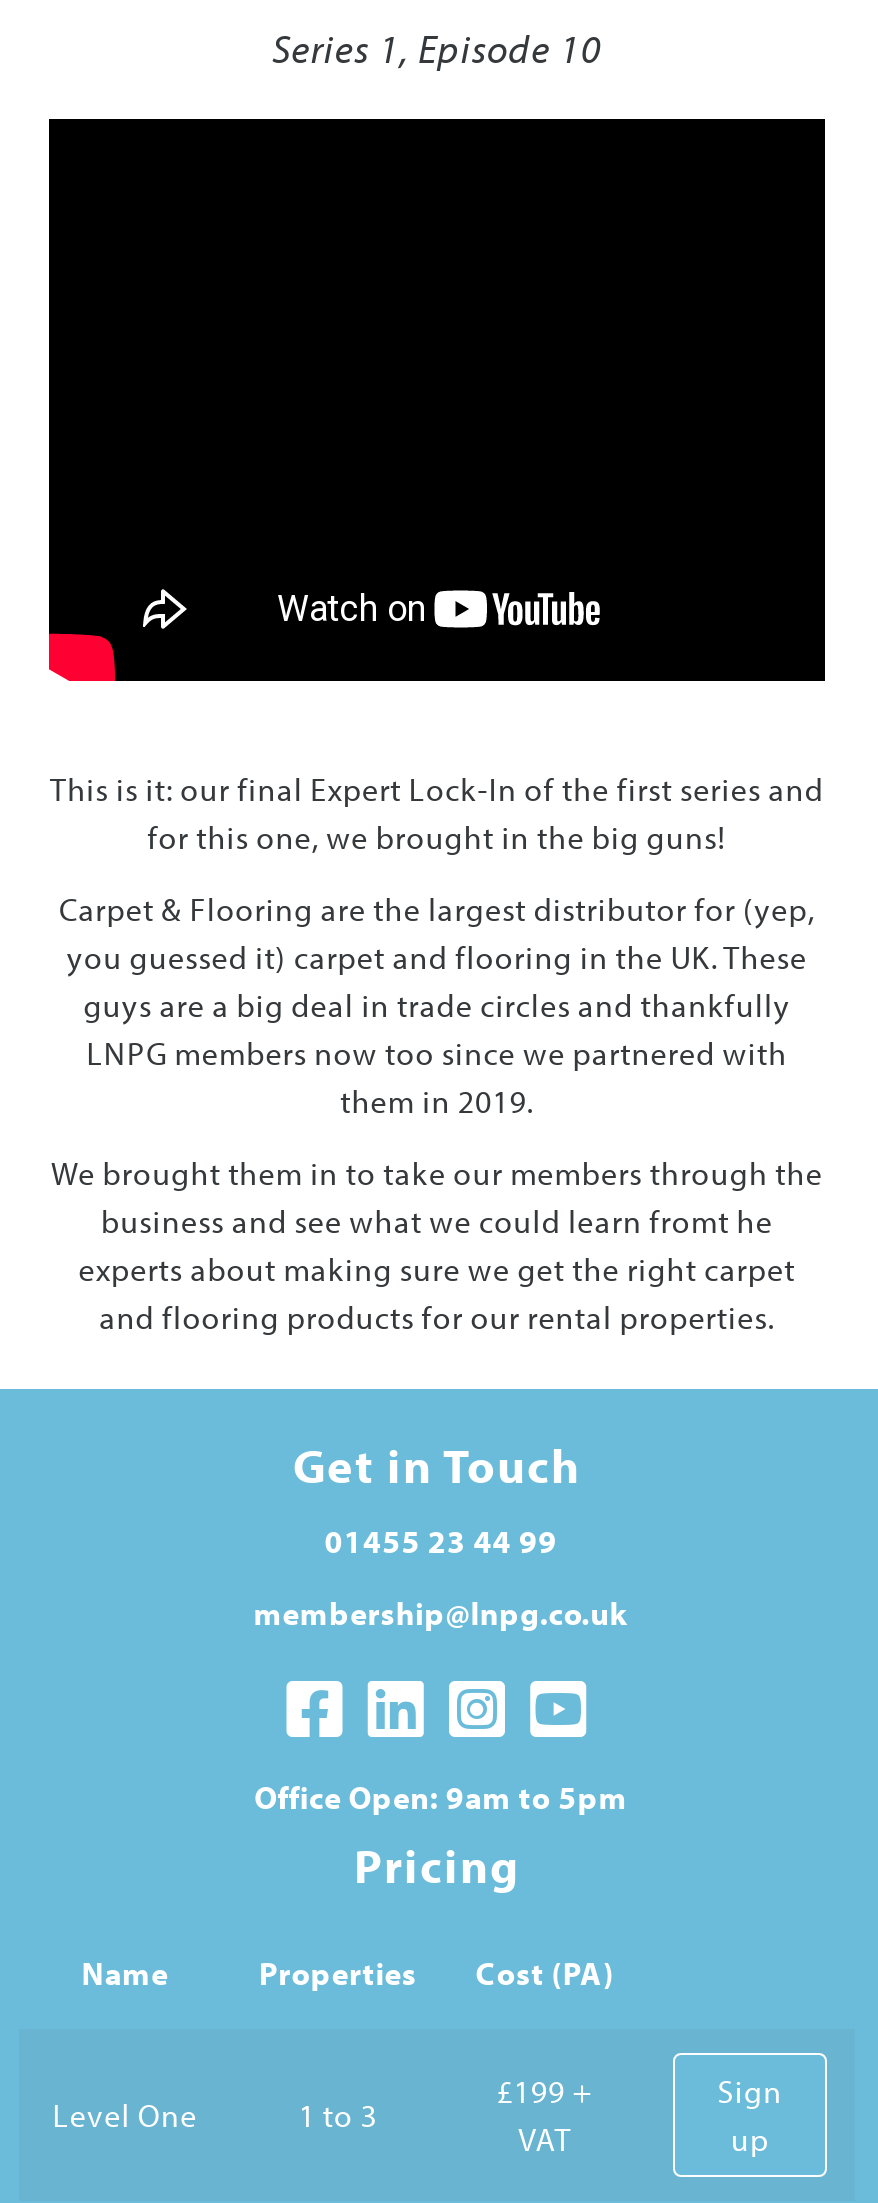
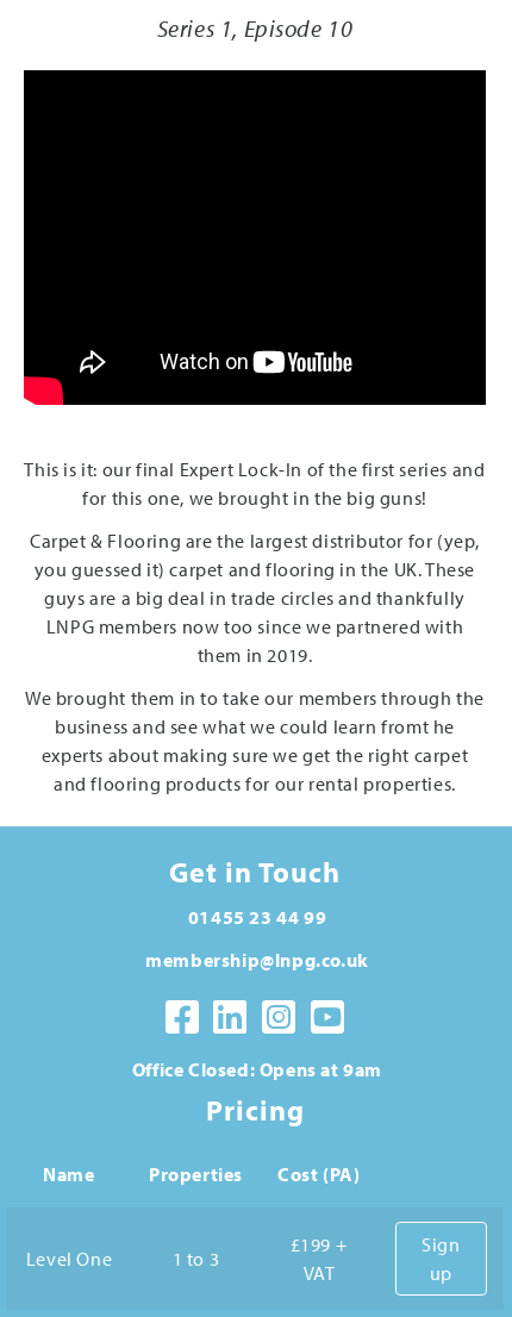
[254,1777,628,1817] Office Open: 9am to 5pm -> [132,1057,382,1081] Office Closed: Opens at 9am

